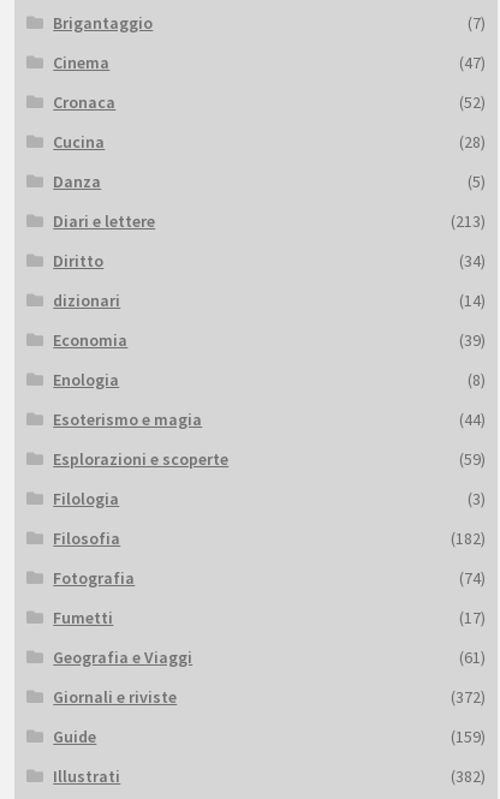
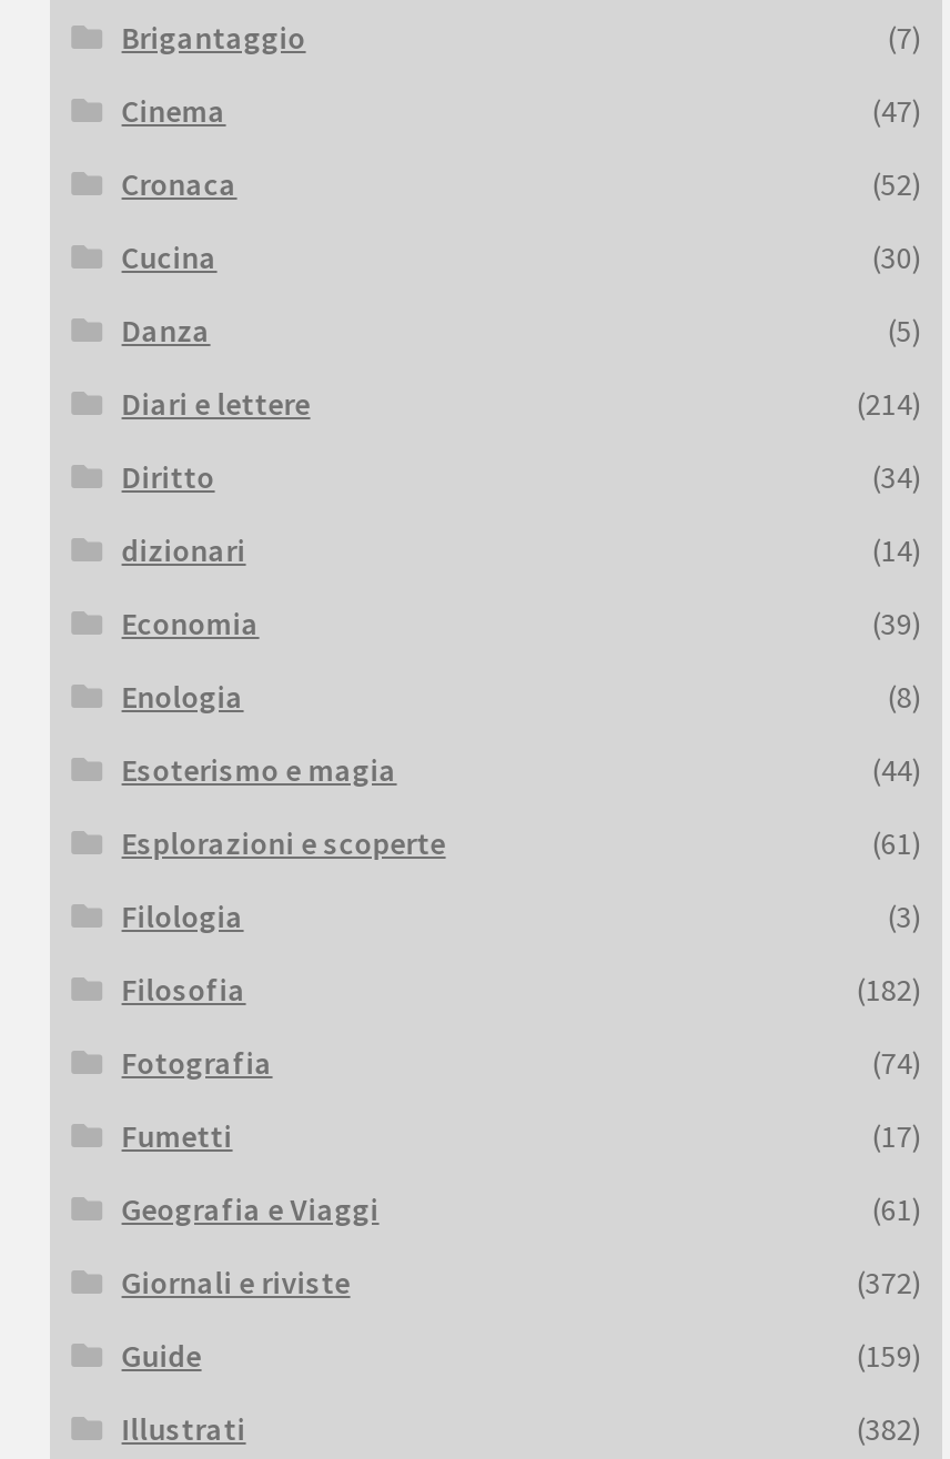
[460,130,486,152] (28) -> [872,237,921,277] (30)
[451,210,486,231] (213) -> [857,384,921,424] (214)
[460,448,486,469] (59) -> [872,823,921,863] (61)

